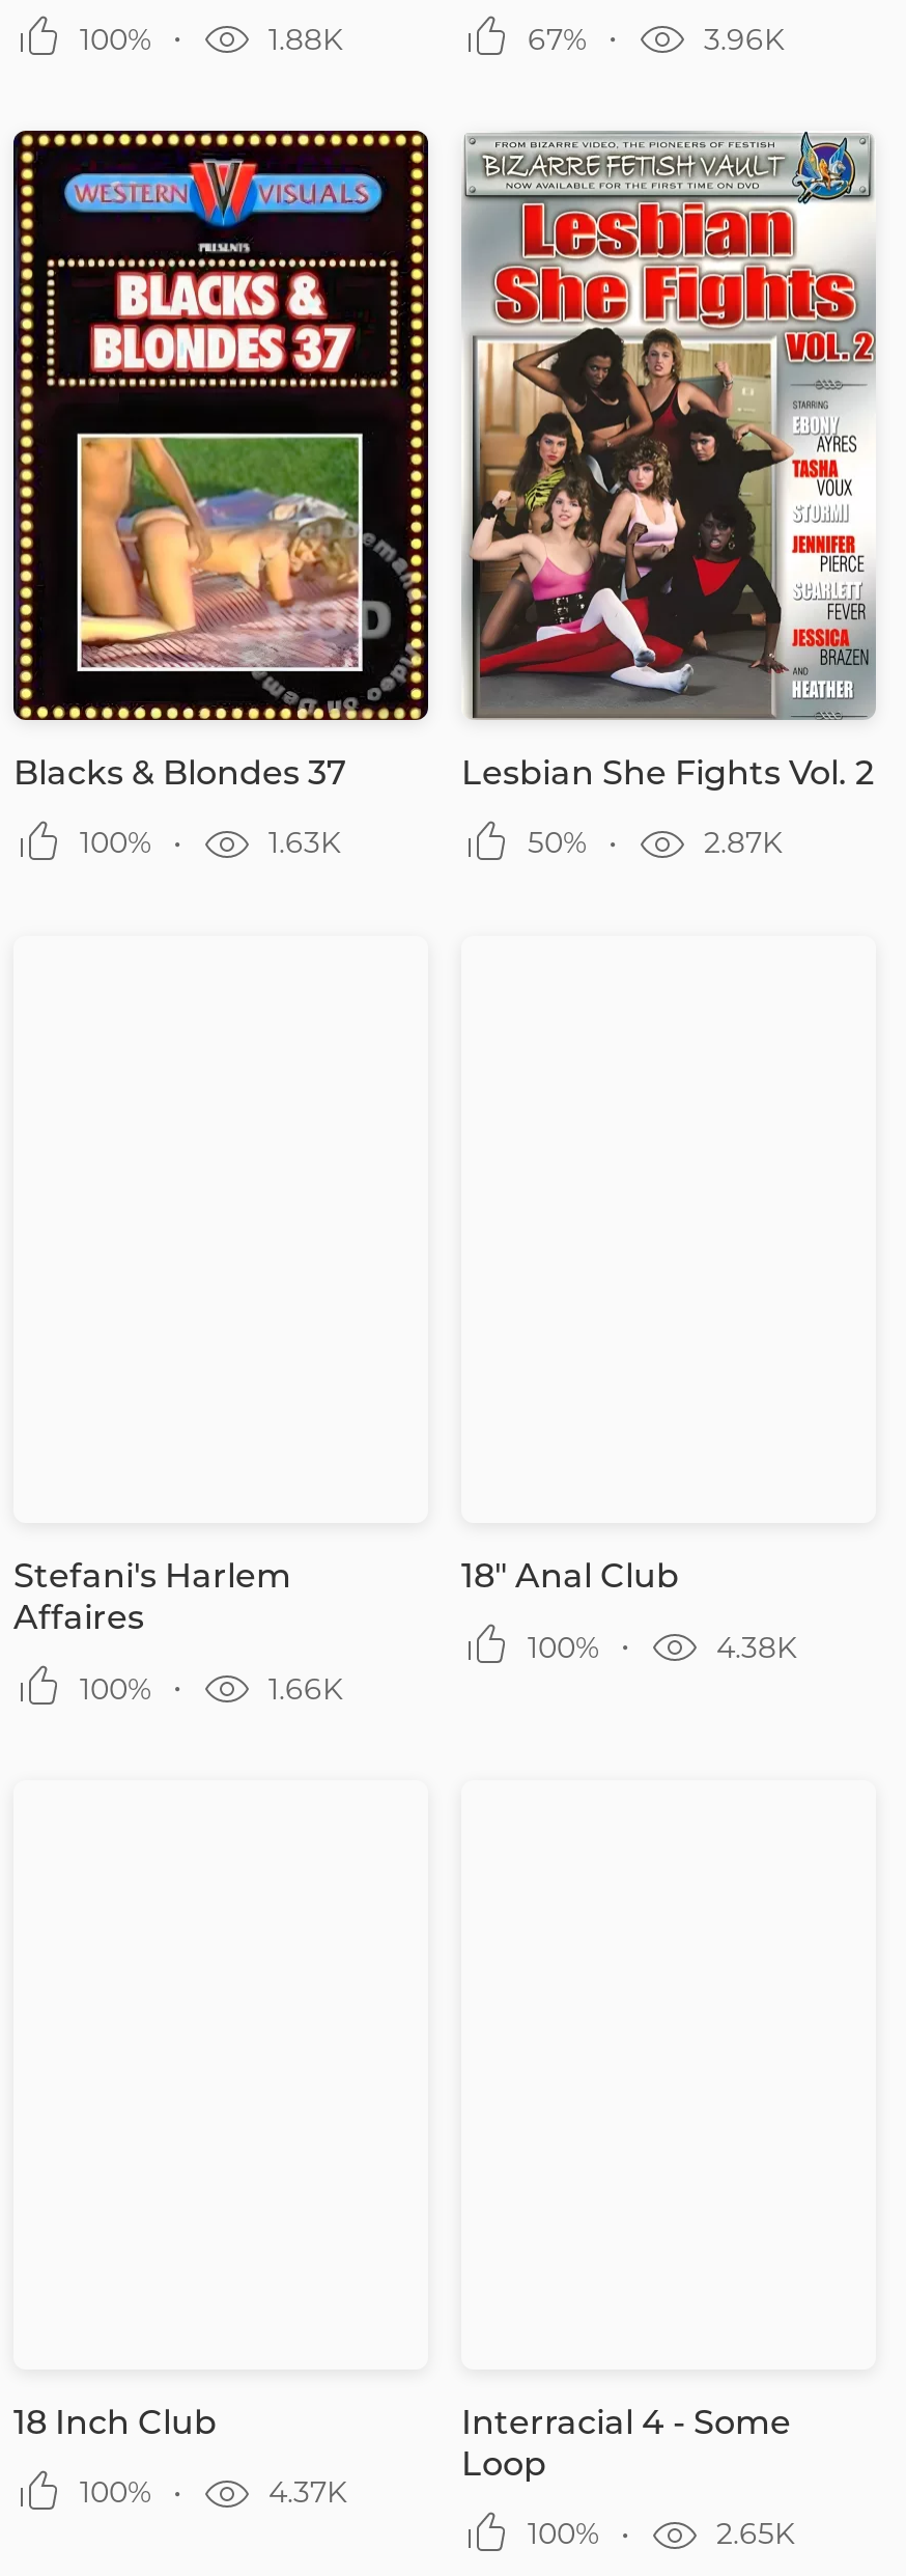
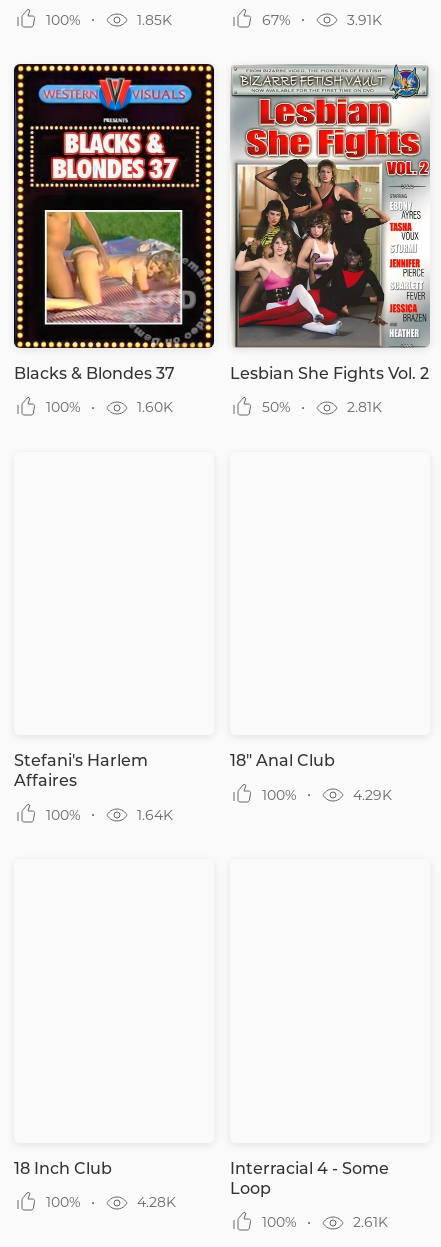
[268,20,343,57] 1.88K -> [137,10,172,28] 1.85K
[704,20,785,57] 3.96K -> [347,10,382,28] 3.91K
[268,824,341,861] 1.63K -> [137,398,173,416] 1.60K
[704,824,783,861] 2.87K -> [347,398,382,416] 2.81K
[716,1628,797,1665] 4.38K -> [353,785,392,803] 4.29K
[268,1669,343,1707] 1.66K -> [137,805,173,823] 1.64K
[268,2473,347,2511] 4.37K -> [137,1193,176,1211] 4.28K
[716,2515,795,2552] 2.65K -> [353,1213,388,1231] 2.61K

